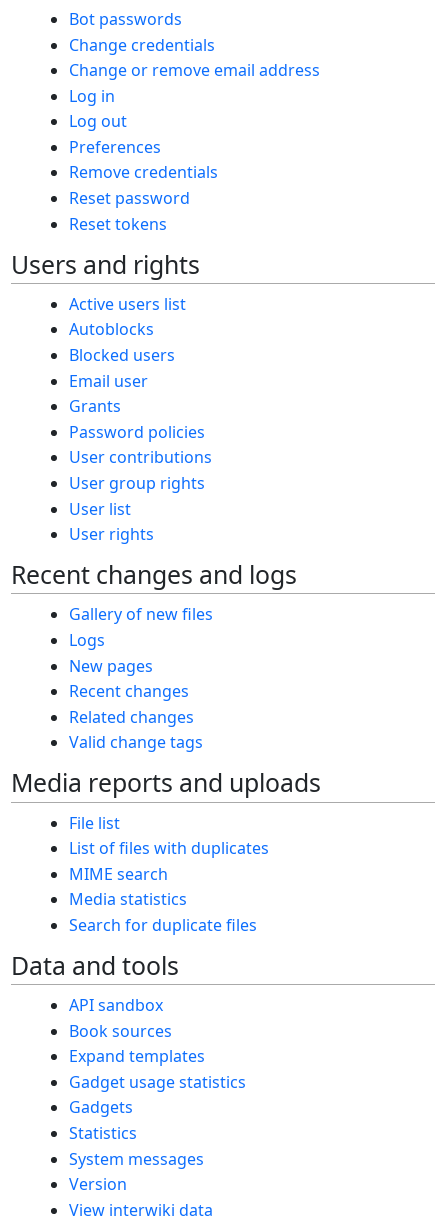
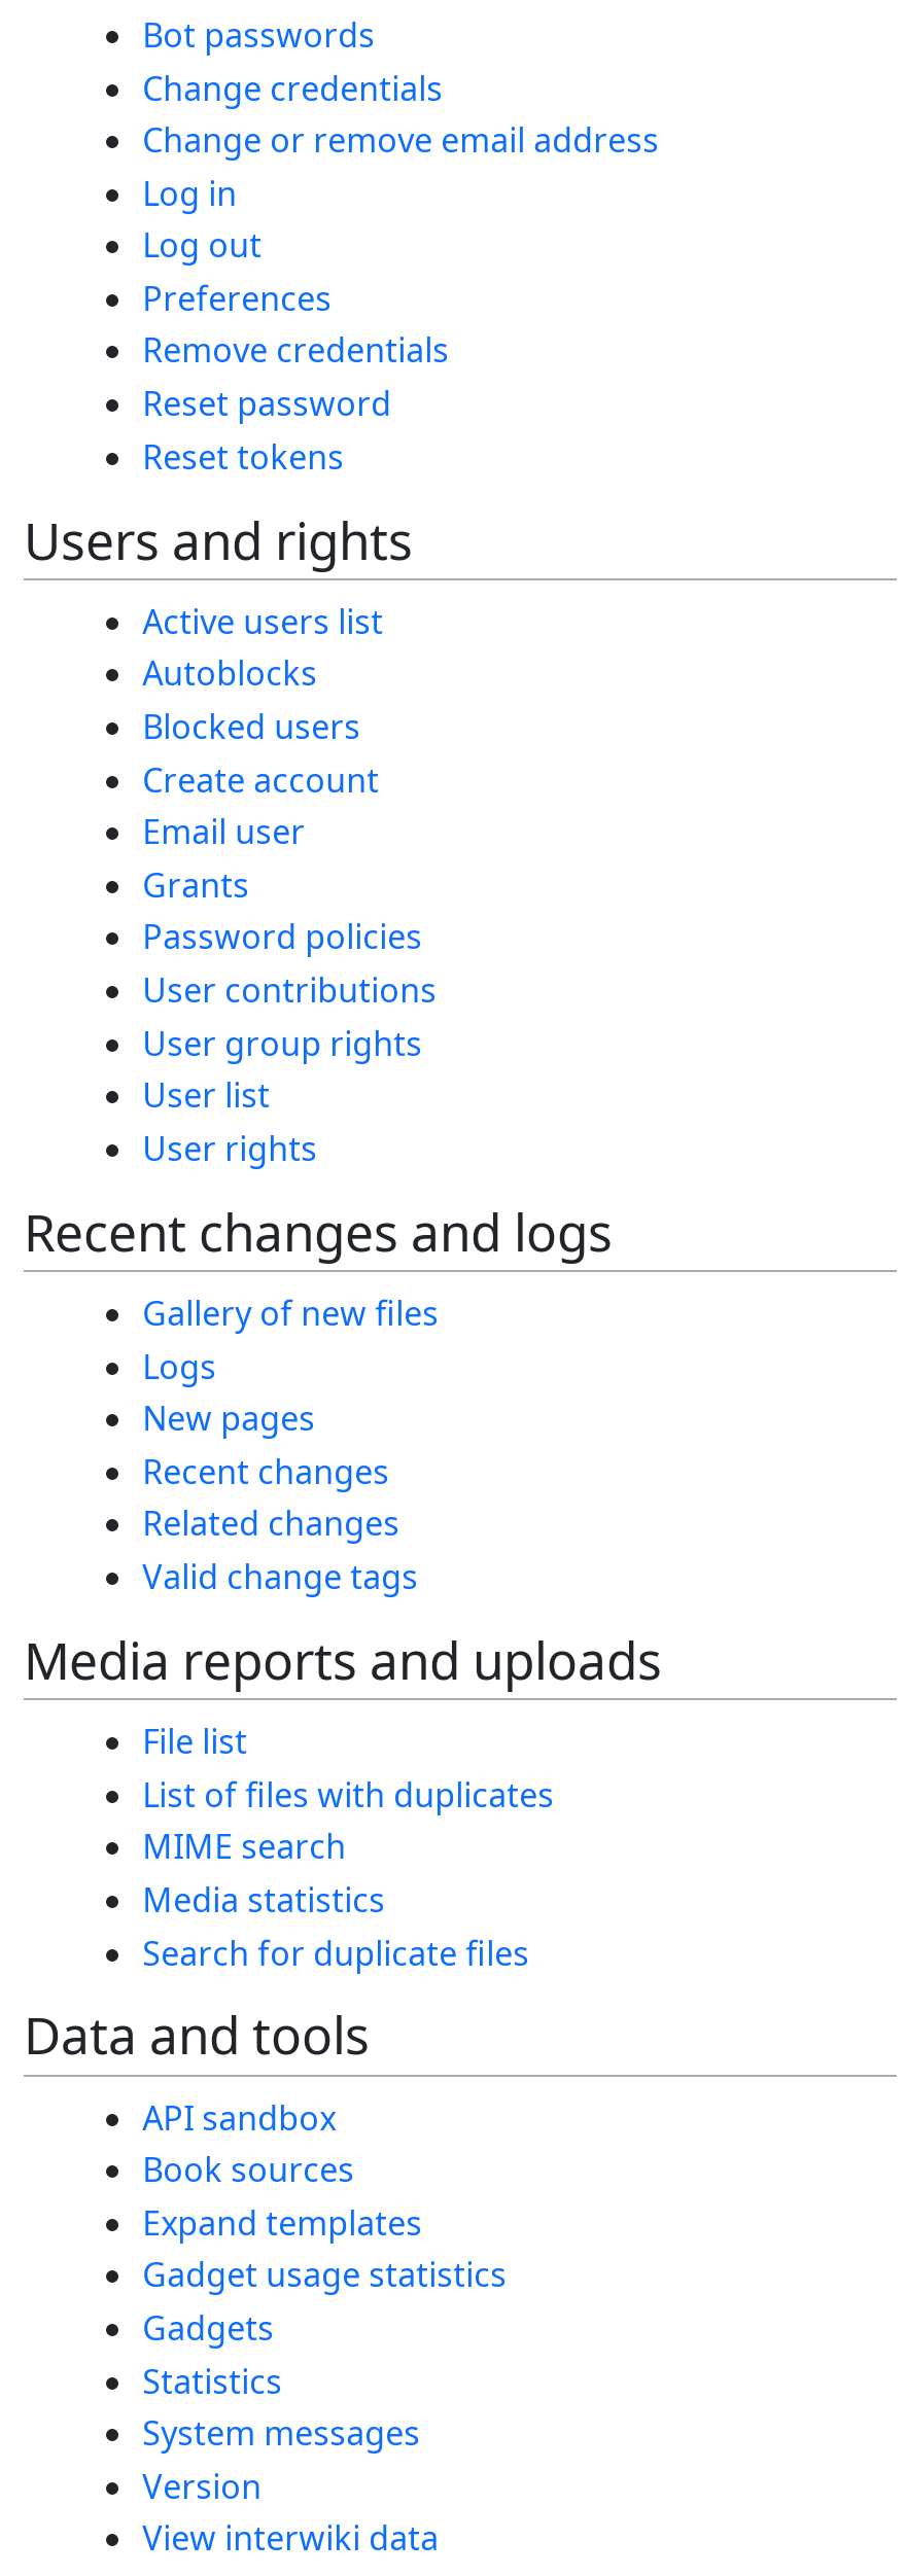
none -> [142,757,379,802] Create account

